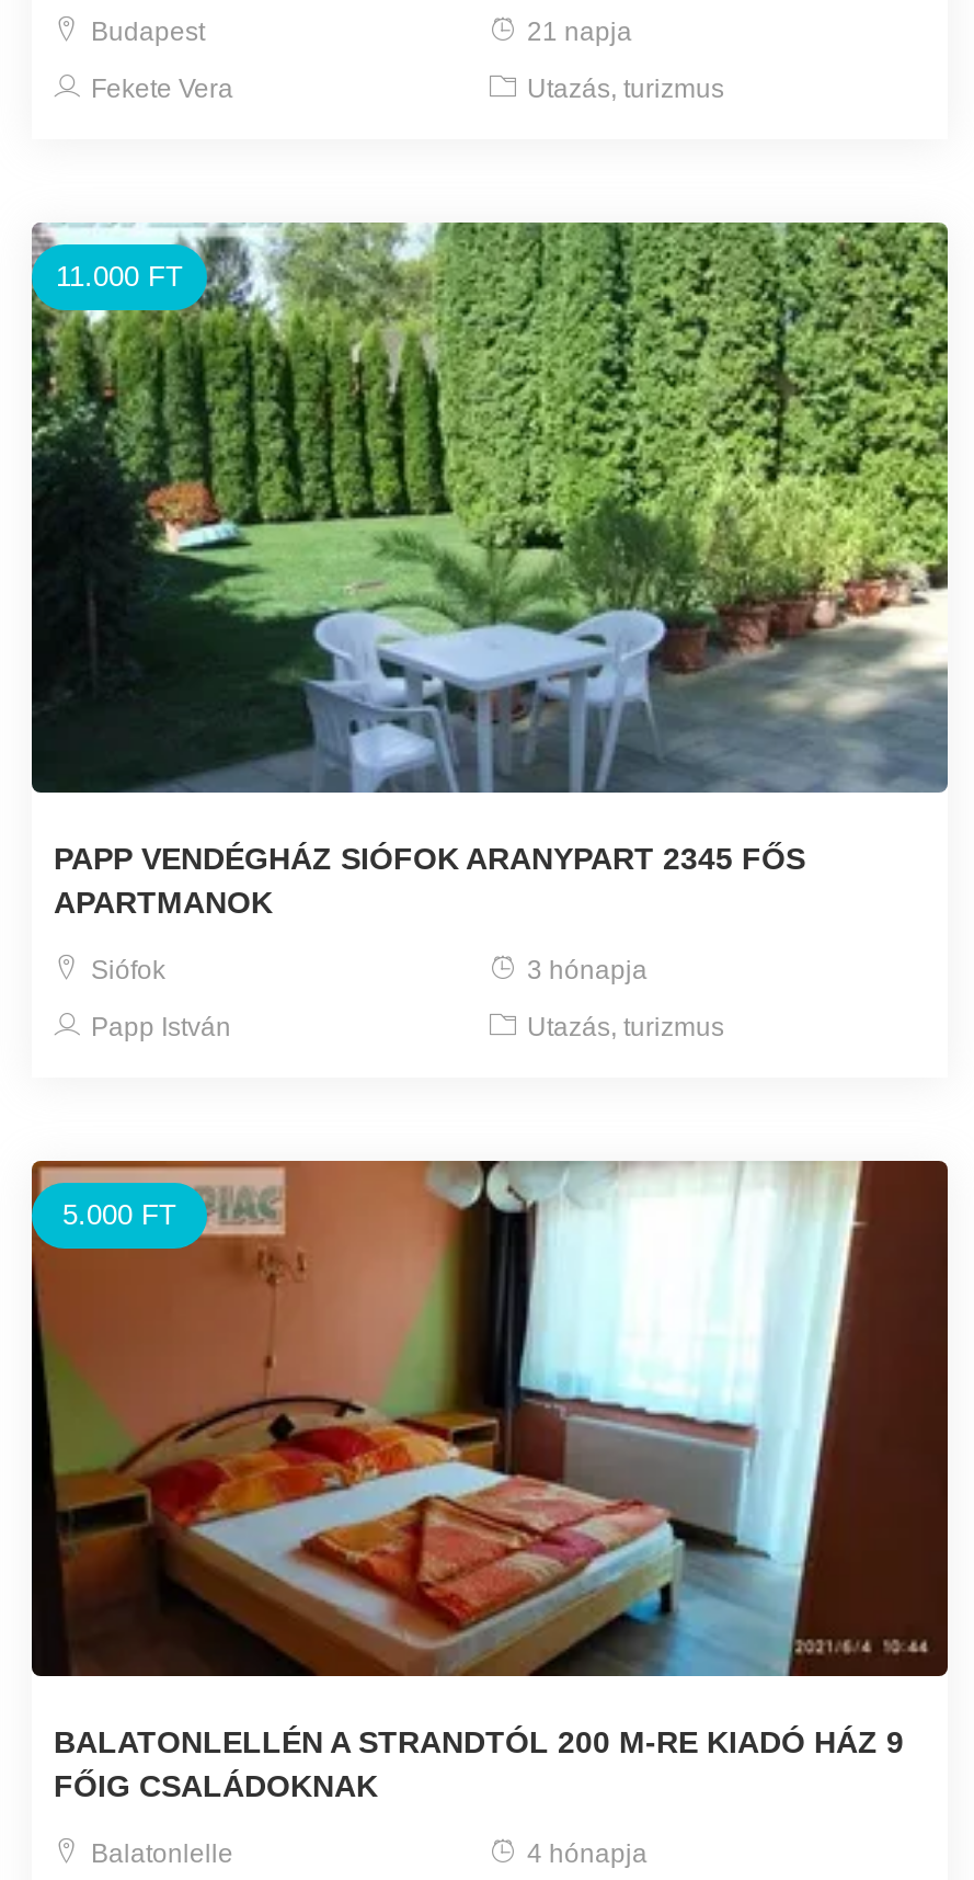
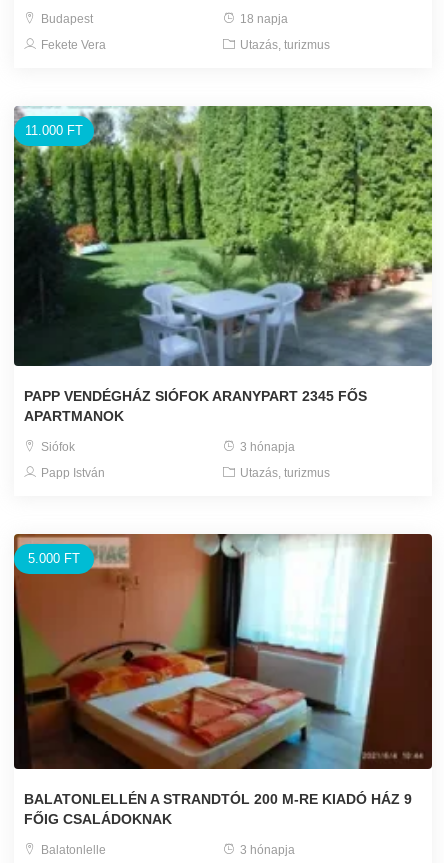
[520,16,632,47] 21 napja -> [237,12,288,26] 18 napja
[520,1839,648,1870] 4 hónapja -> [237,843,295,857] 3 hónapja

